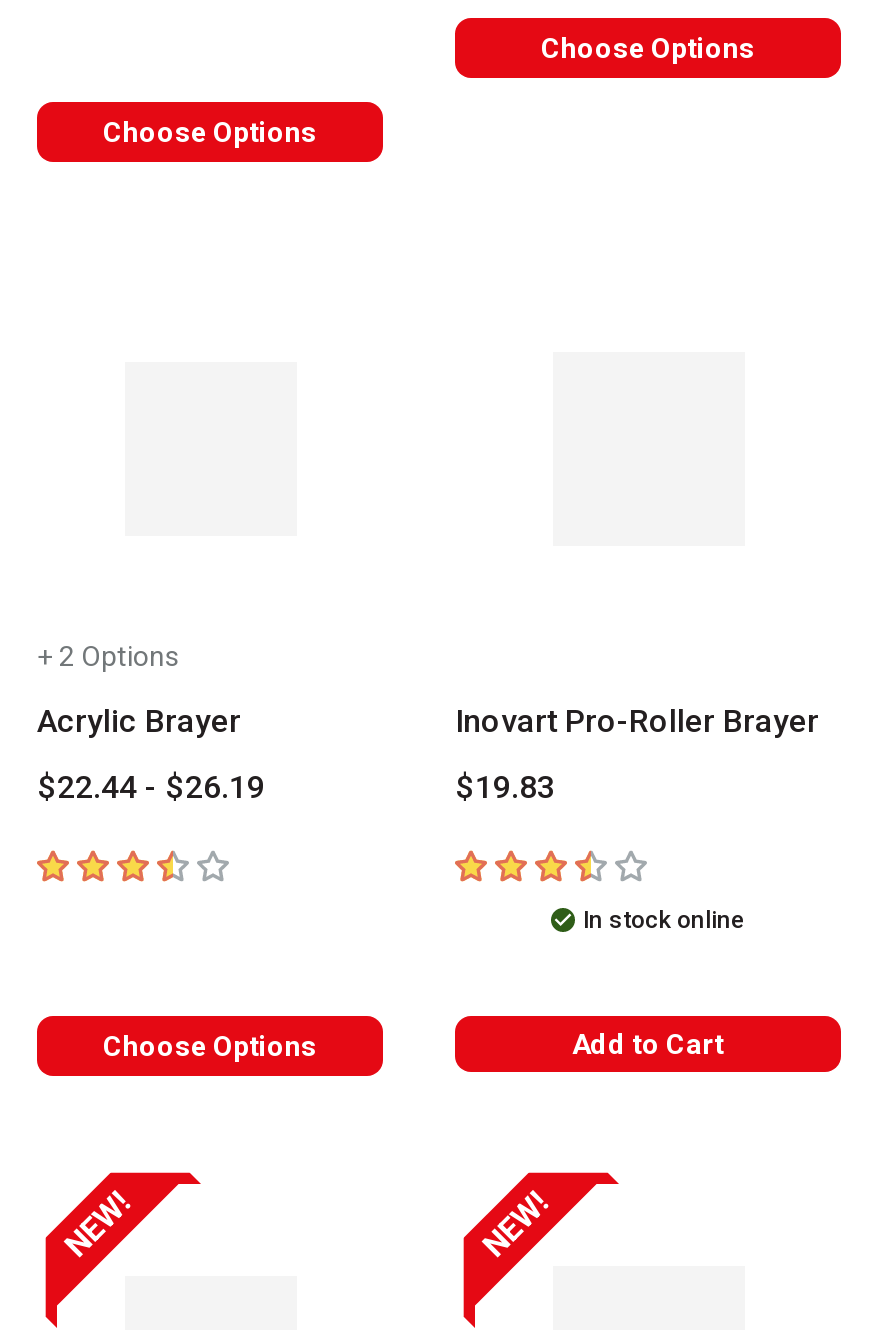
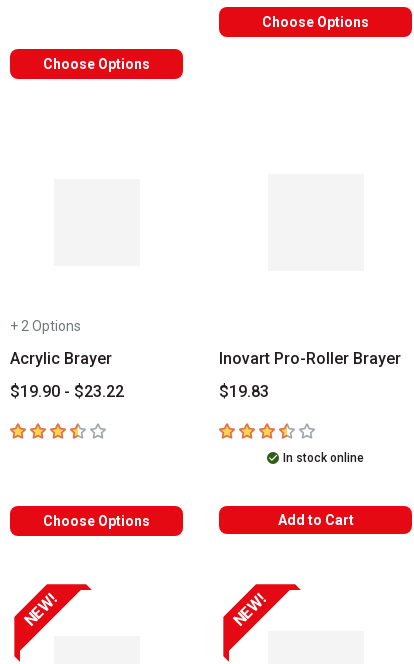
[37,767,265,805] $22.44 - $26.19 -> [10,381,124,400] $19.90 - $23.22

